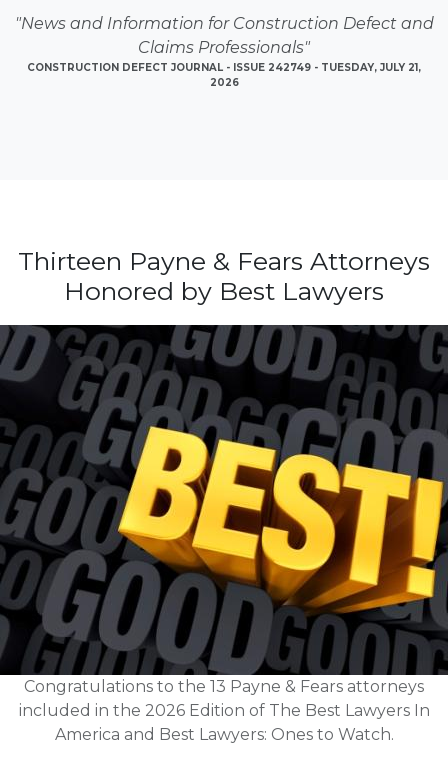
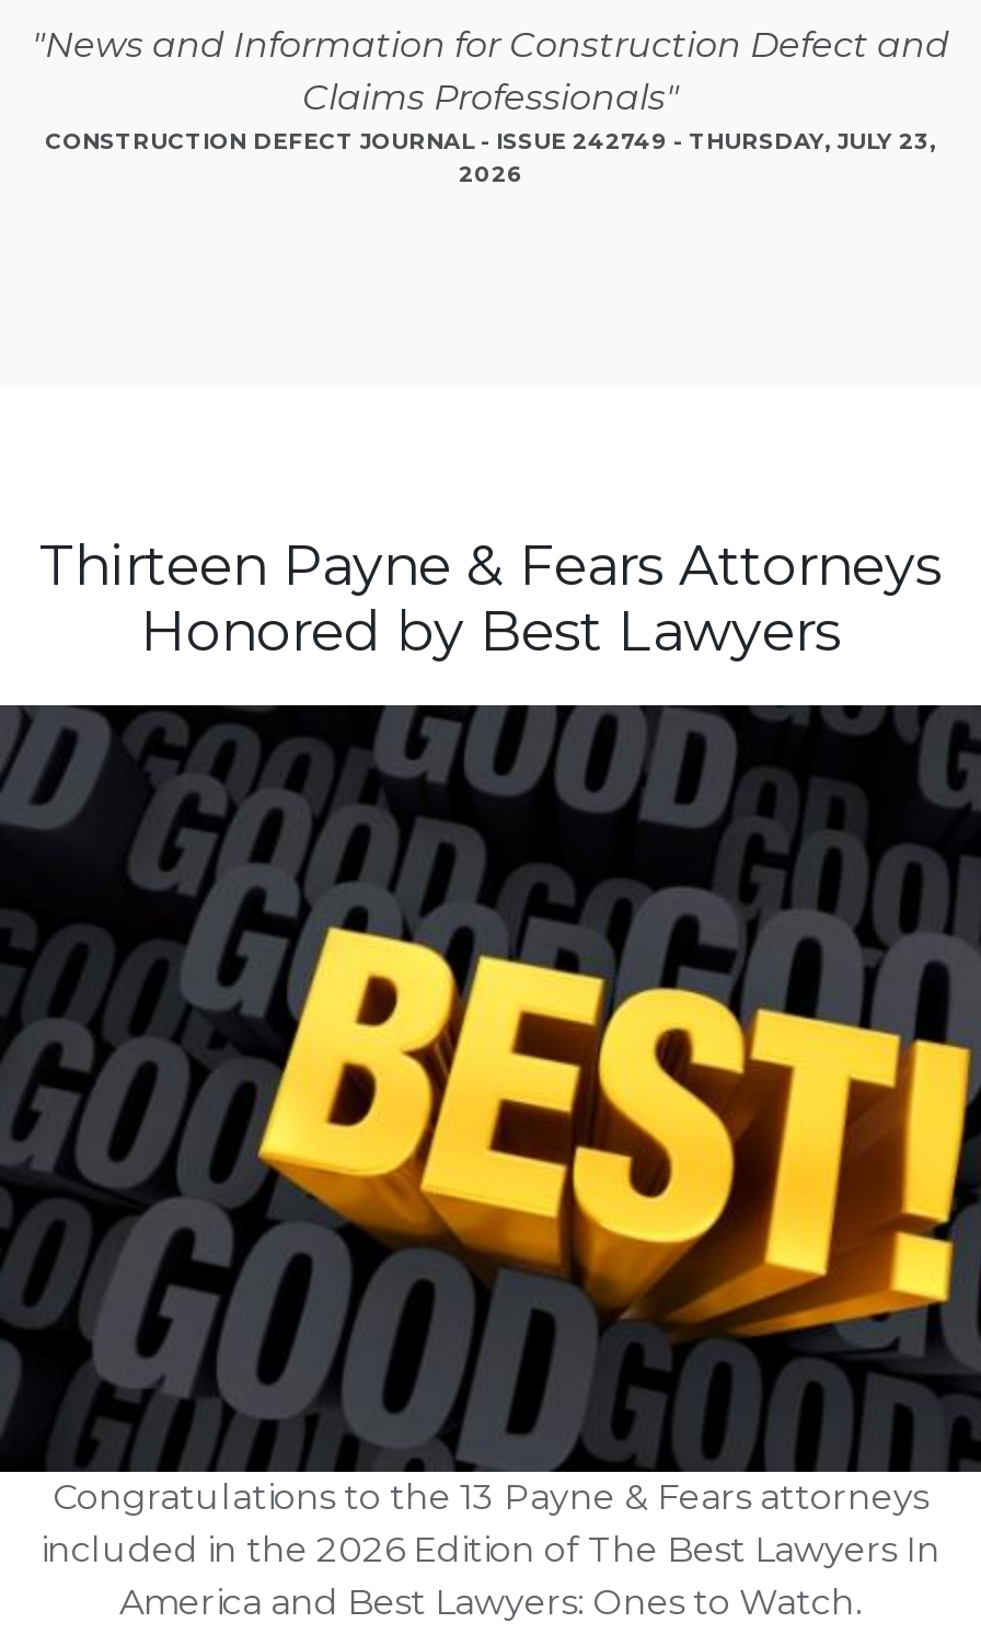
[27,61,421,74] CONSTRUCTION DEFECT JOURNAL - ISSUE 242749 - TUESDAY, JULY 21, -> [45,127,936,156] CONSTRUCTION DEFECT JOURNAL - ISSUE 242749 - THURSDAY, JULY 23,

